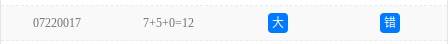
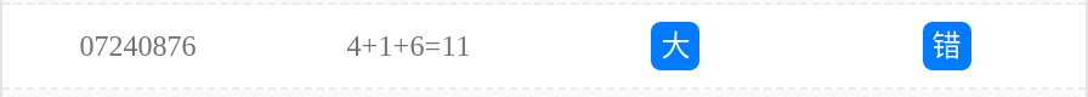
[33,16,194,30] 07220017 | 7+5+0=12 -> [80,29,471,63] 07240876 | 4+1+6=11

